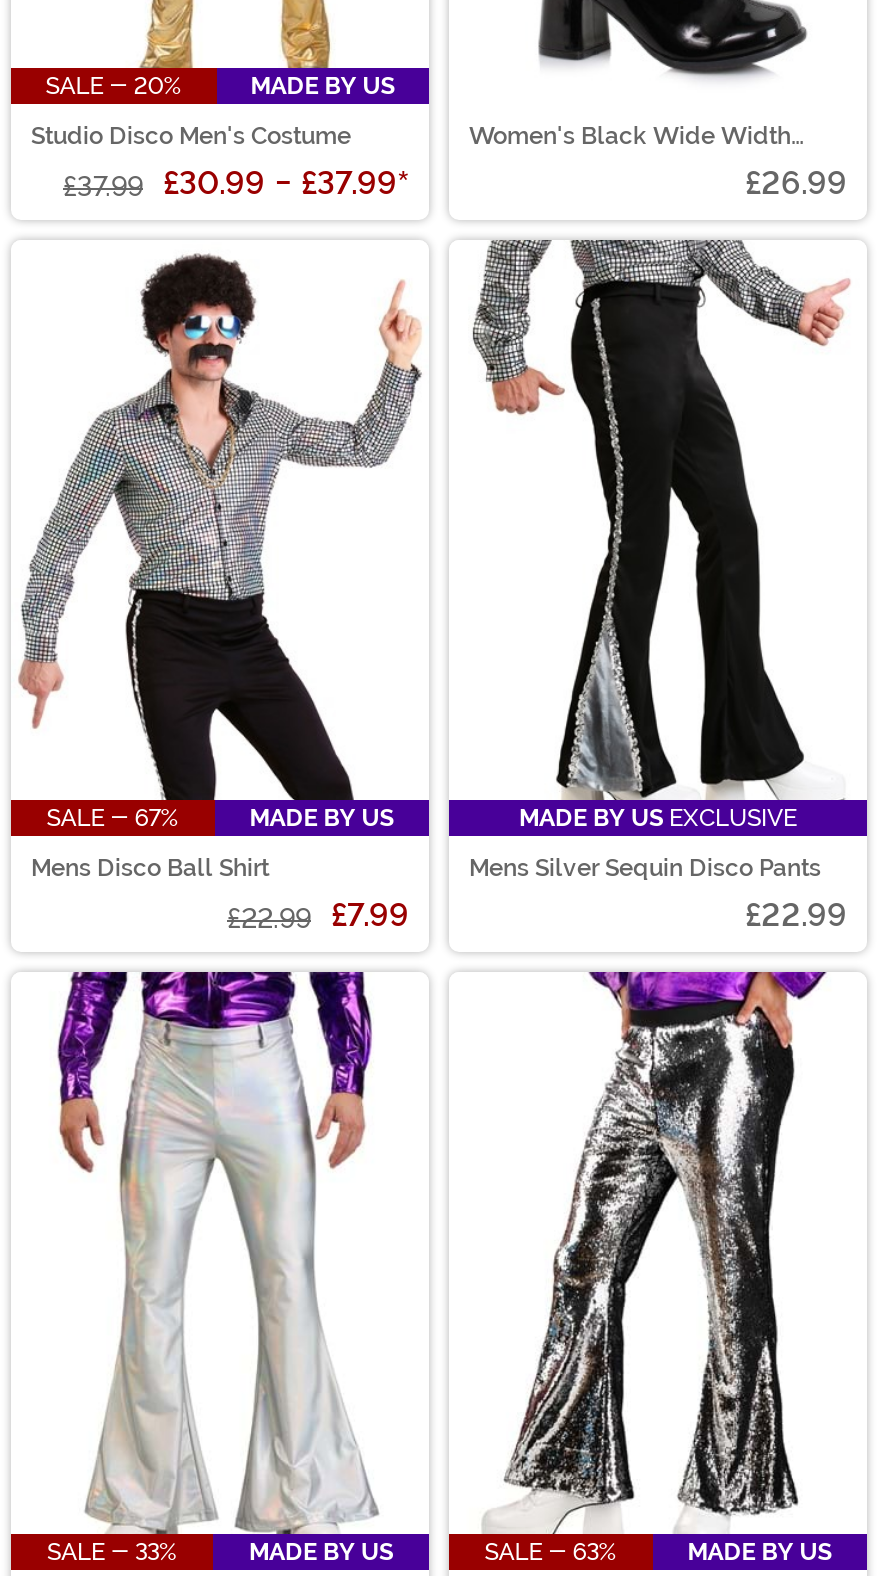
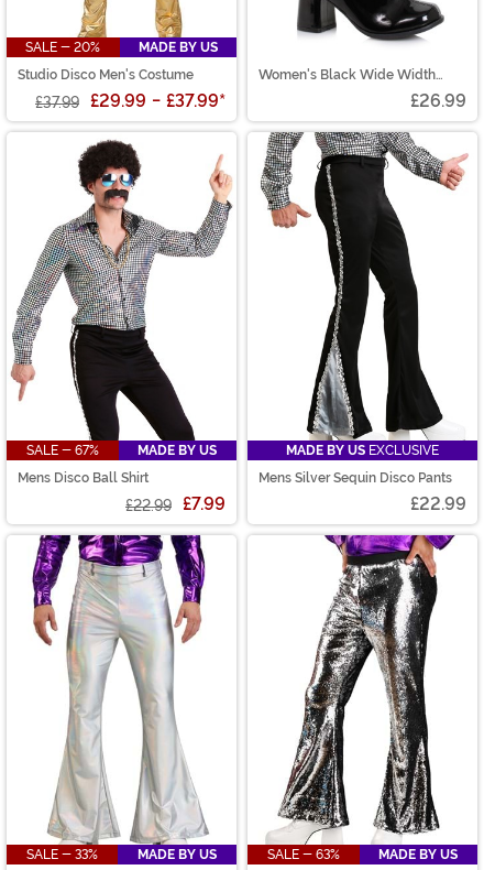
[63,164,409,202] £37.99 £30.99 - £37.99* -> [35,90,226,111] £37.99 £29.99 - £37.99*

